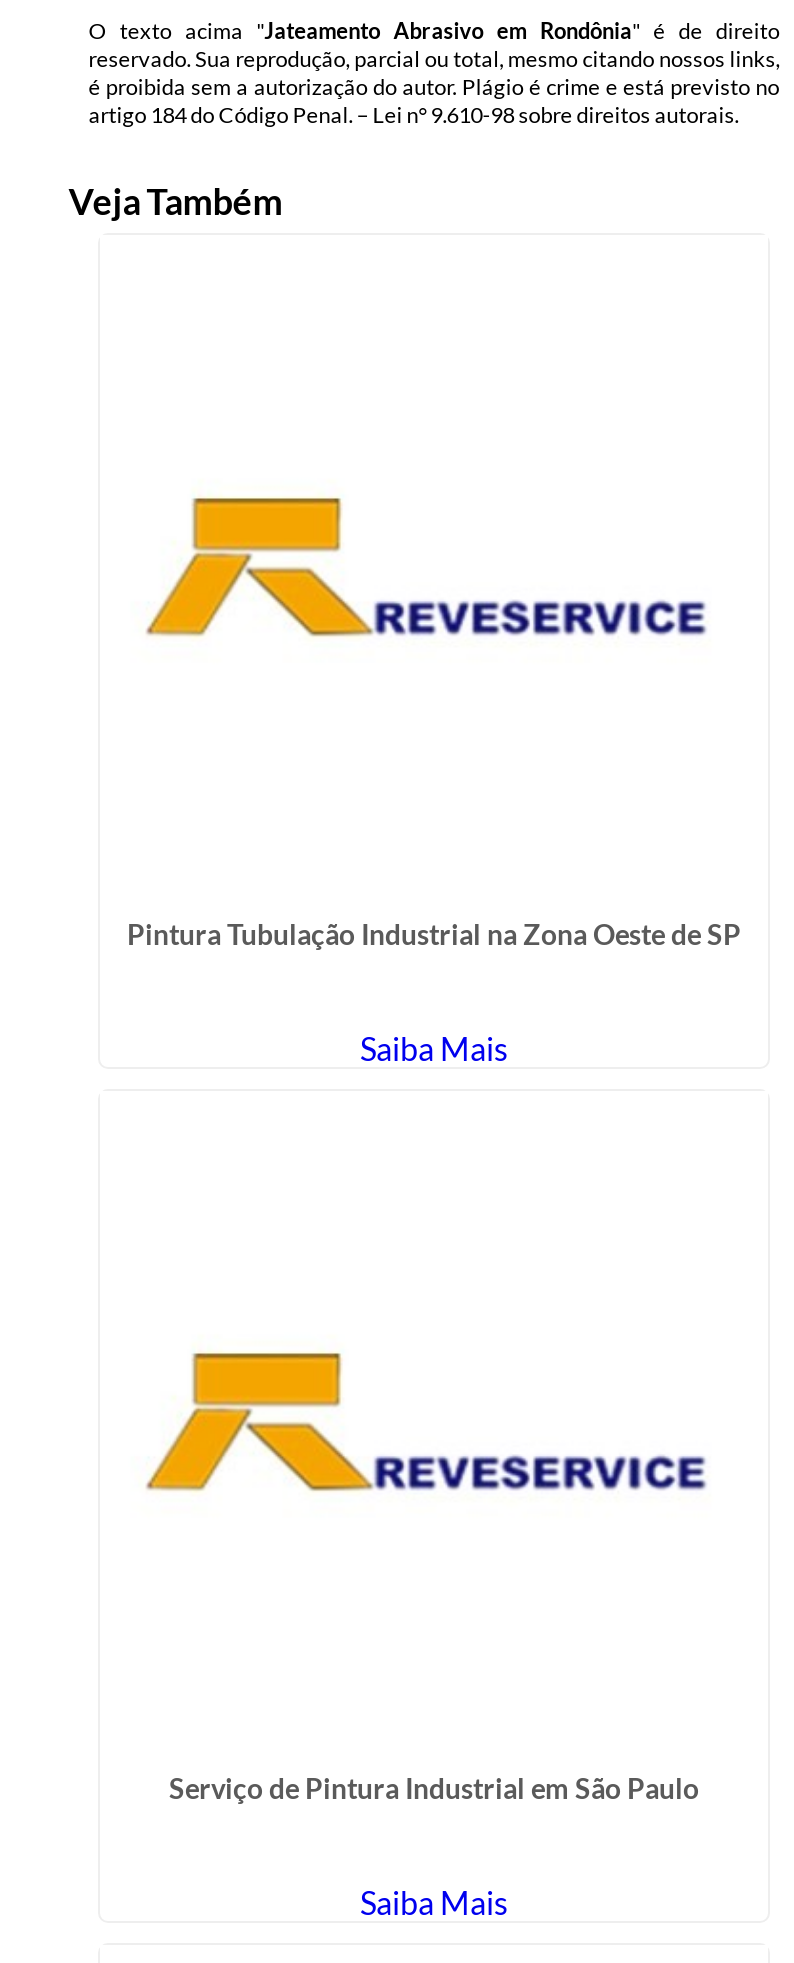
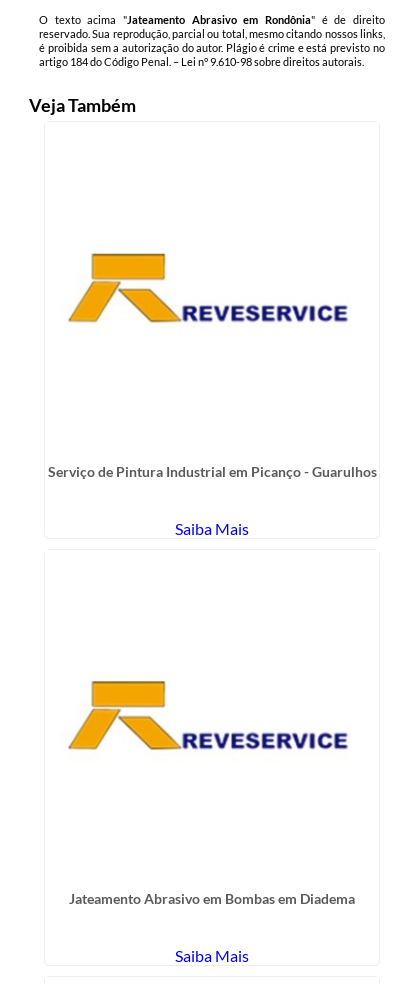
[127,916,741,950] Pintura Tubulação Industrial na Zona Oeste de SP -> [47,463,376,480] Serviço de Pintura Industrial em Picanço - Guarulhos
[169,1771,699,1805] Serviço de Pintura Industrial em São Paulo -> [69,890,355,907] Jateamento Abrasivo em Bombas em Diadema

